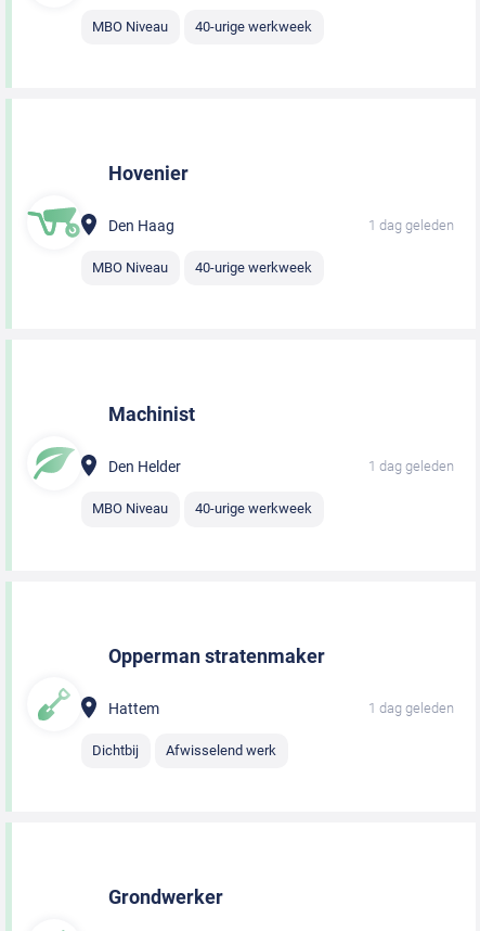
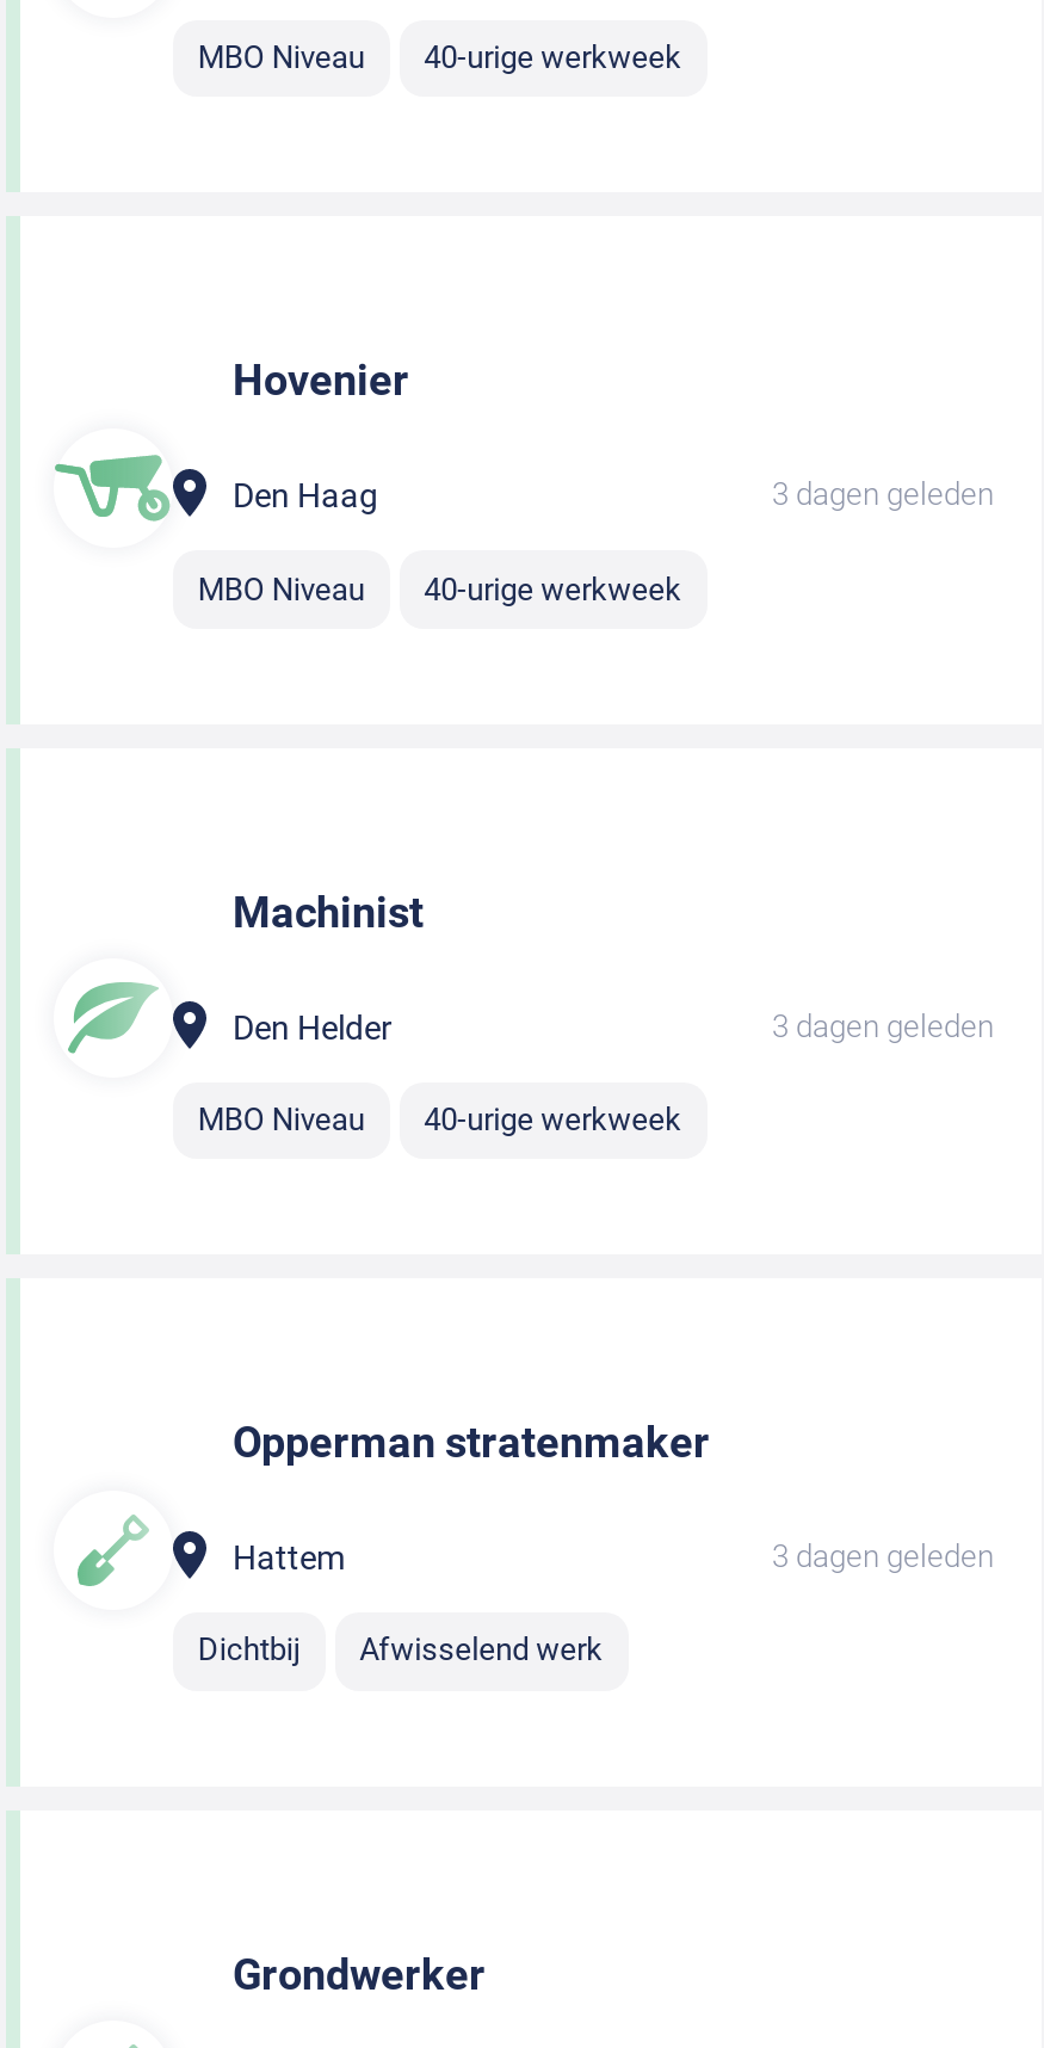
[368,217,454,233] 1 dag geleden -> [772,477,994,513] 3 dagen geleden
[368,458,454,474] 1 dag geleden -> [772,1008,994,1044] 3 dagen geleden
[368,699,454,716] 1 dag geleden -> [772,1539,994,1574] 3 dagen geleden

